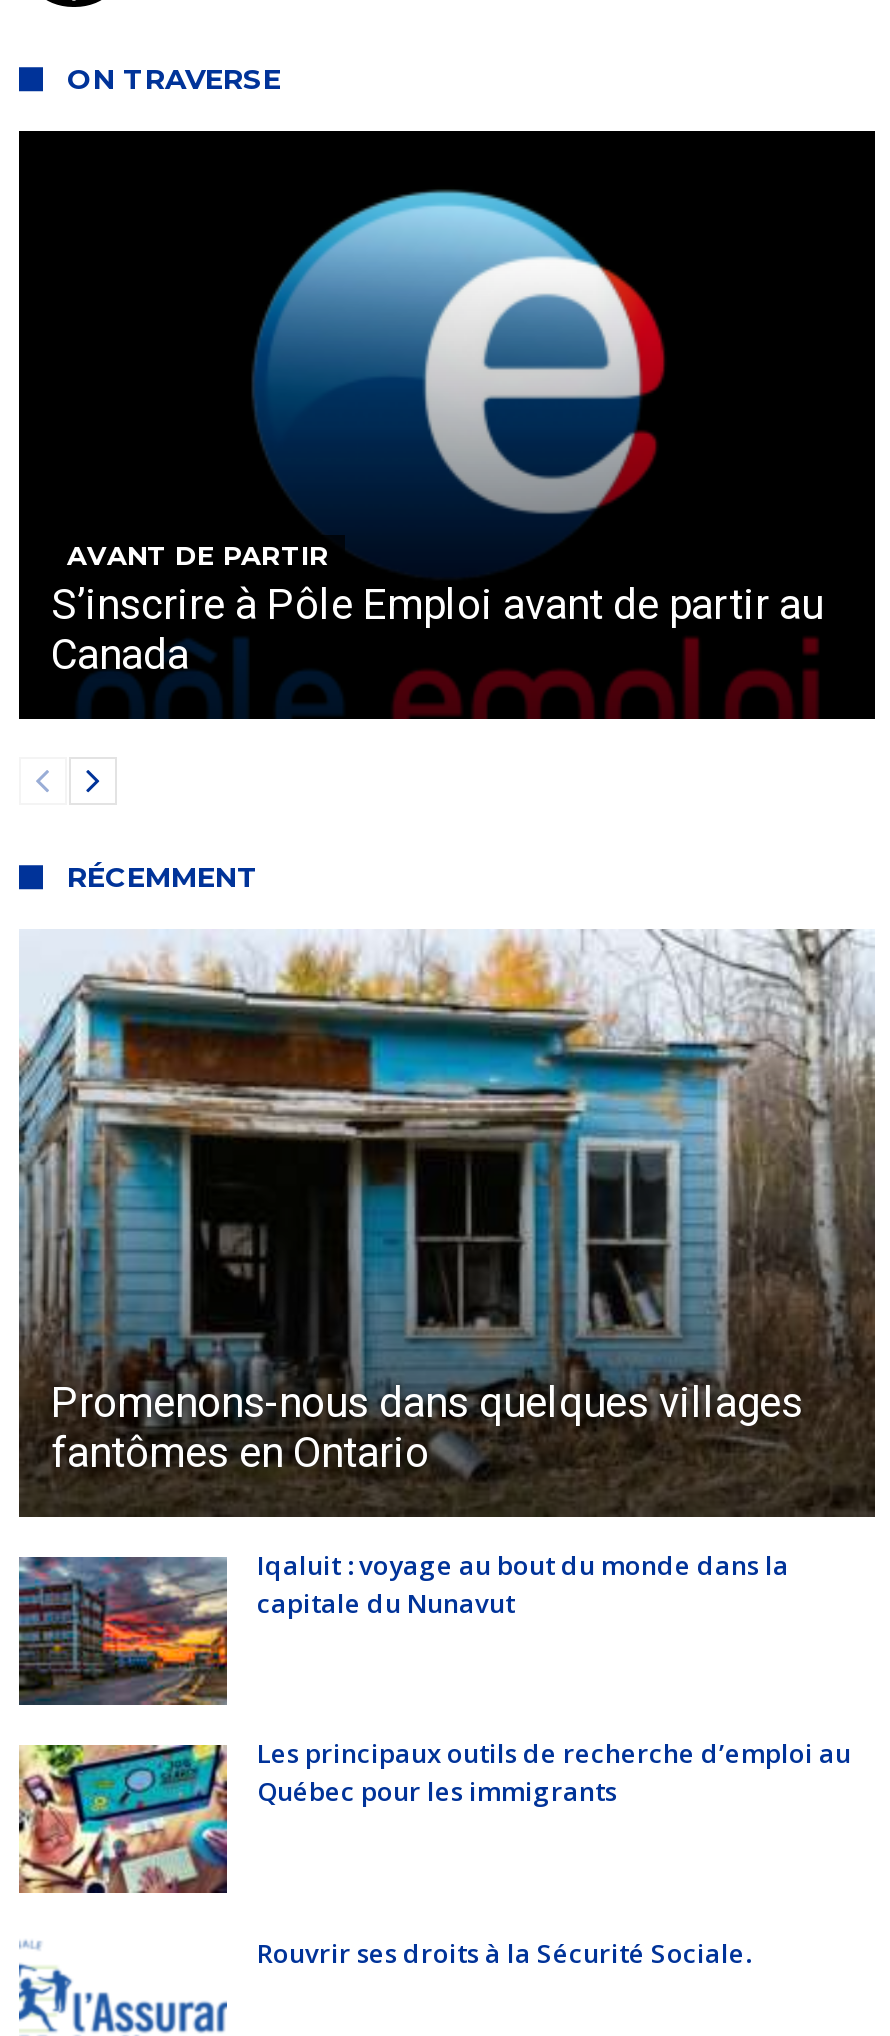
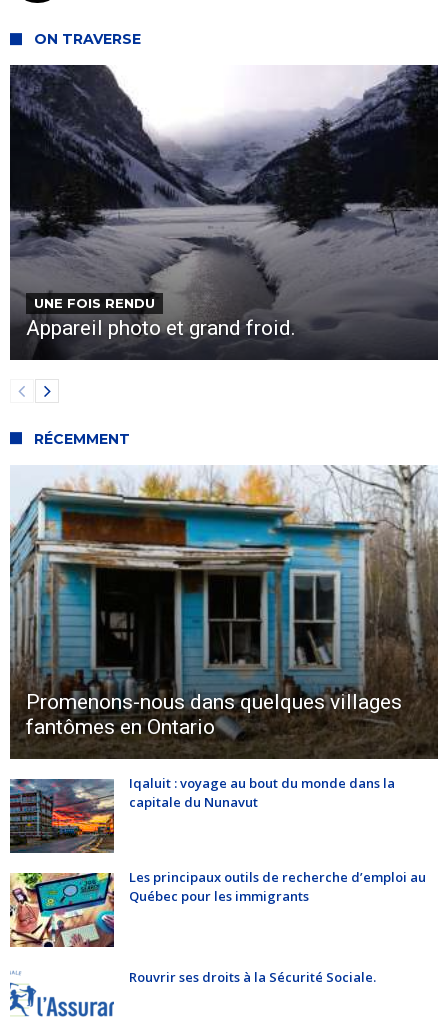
[17,128,877,722] [image] | AVANT DE PARTIR | S’inscrire à Pôle Emploi avant de partir au | Canada -> [9,65,439,361] [image] | UNE FOIS RENDU | Appareil photo et grand froid.

